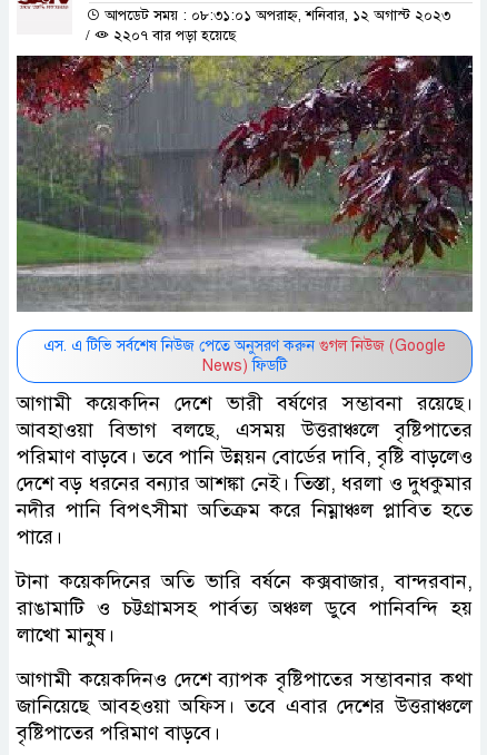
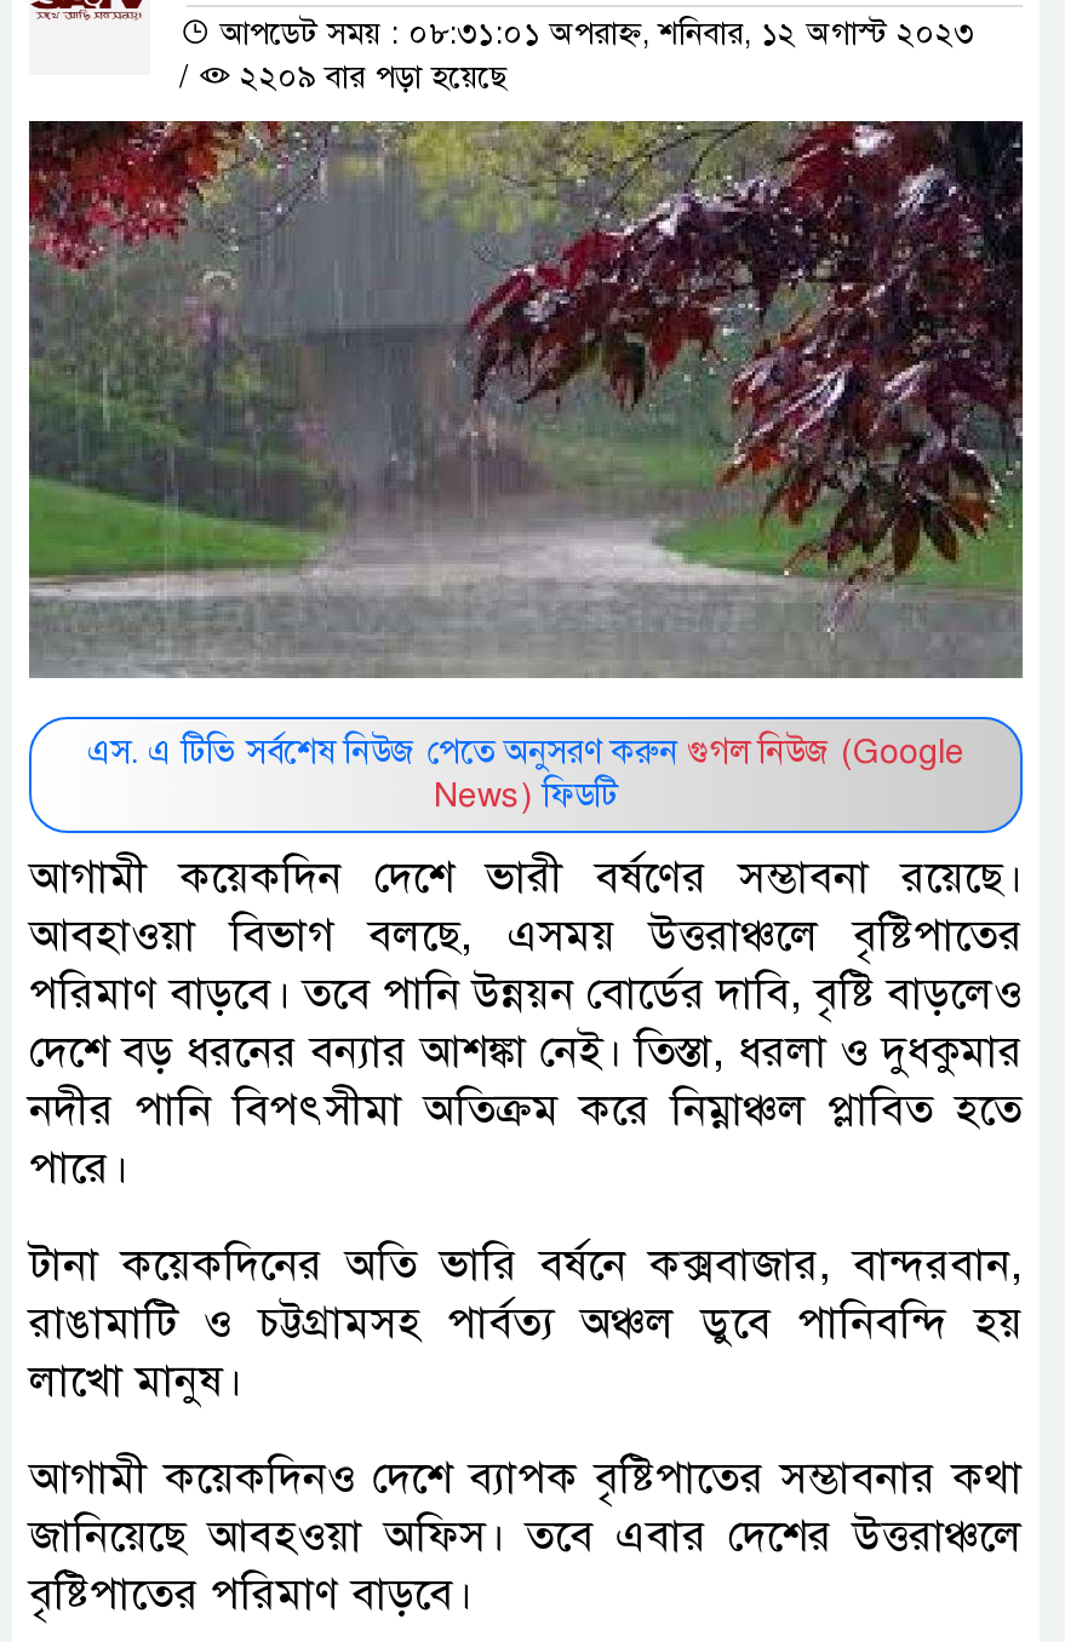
[109,27,236,45] ২২০৭ বার পড়া হয়েছে -> [230,58,506,97] ২২০৯ বার পড়া হয়েছে

